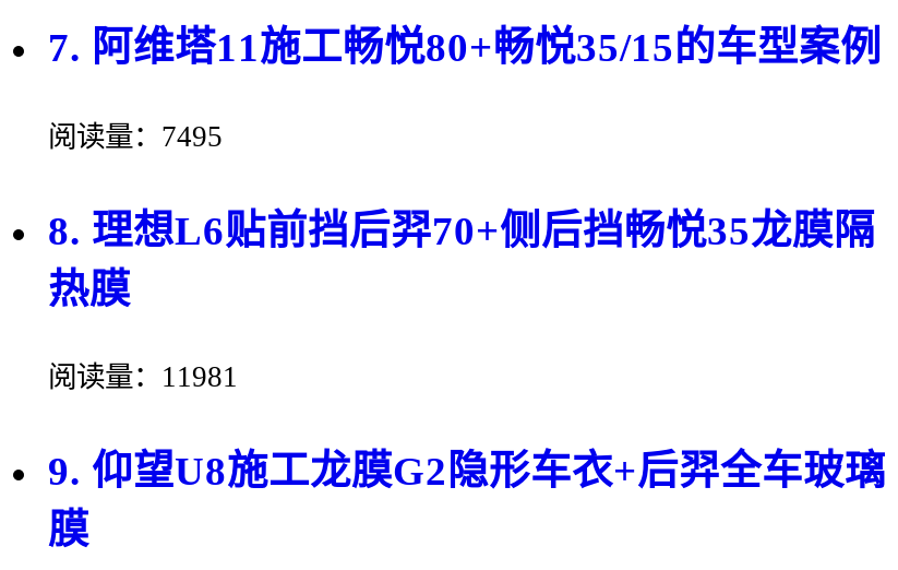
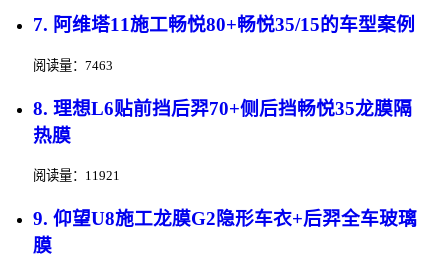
[48,120,223,153] 阅读量：7495 -> [33,58,113,73] 阅读量：7463
[48,361,238,394] 阅读量：11981 -> [33,168,120,183] 阅读量：11921

